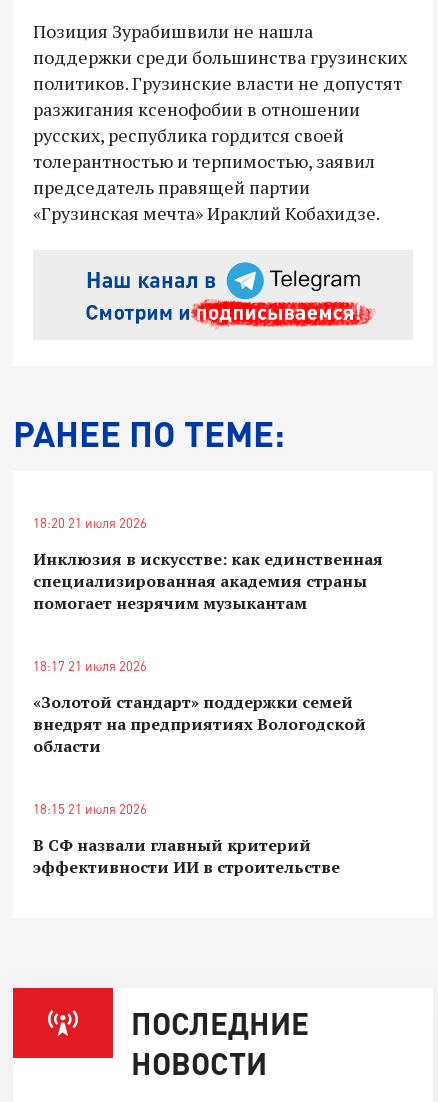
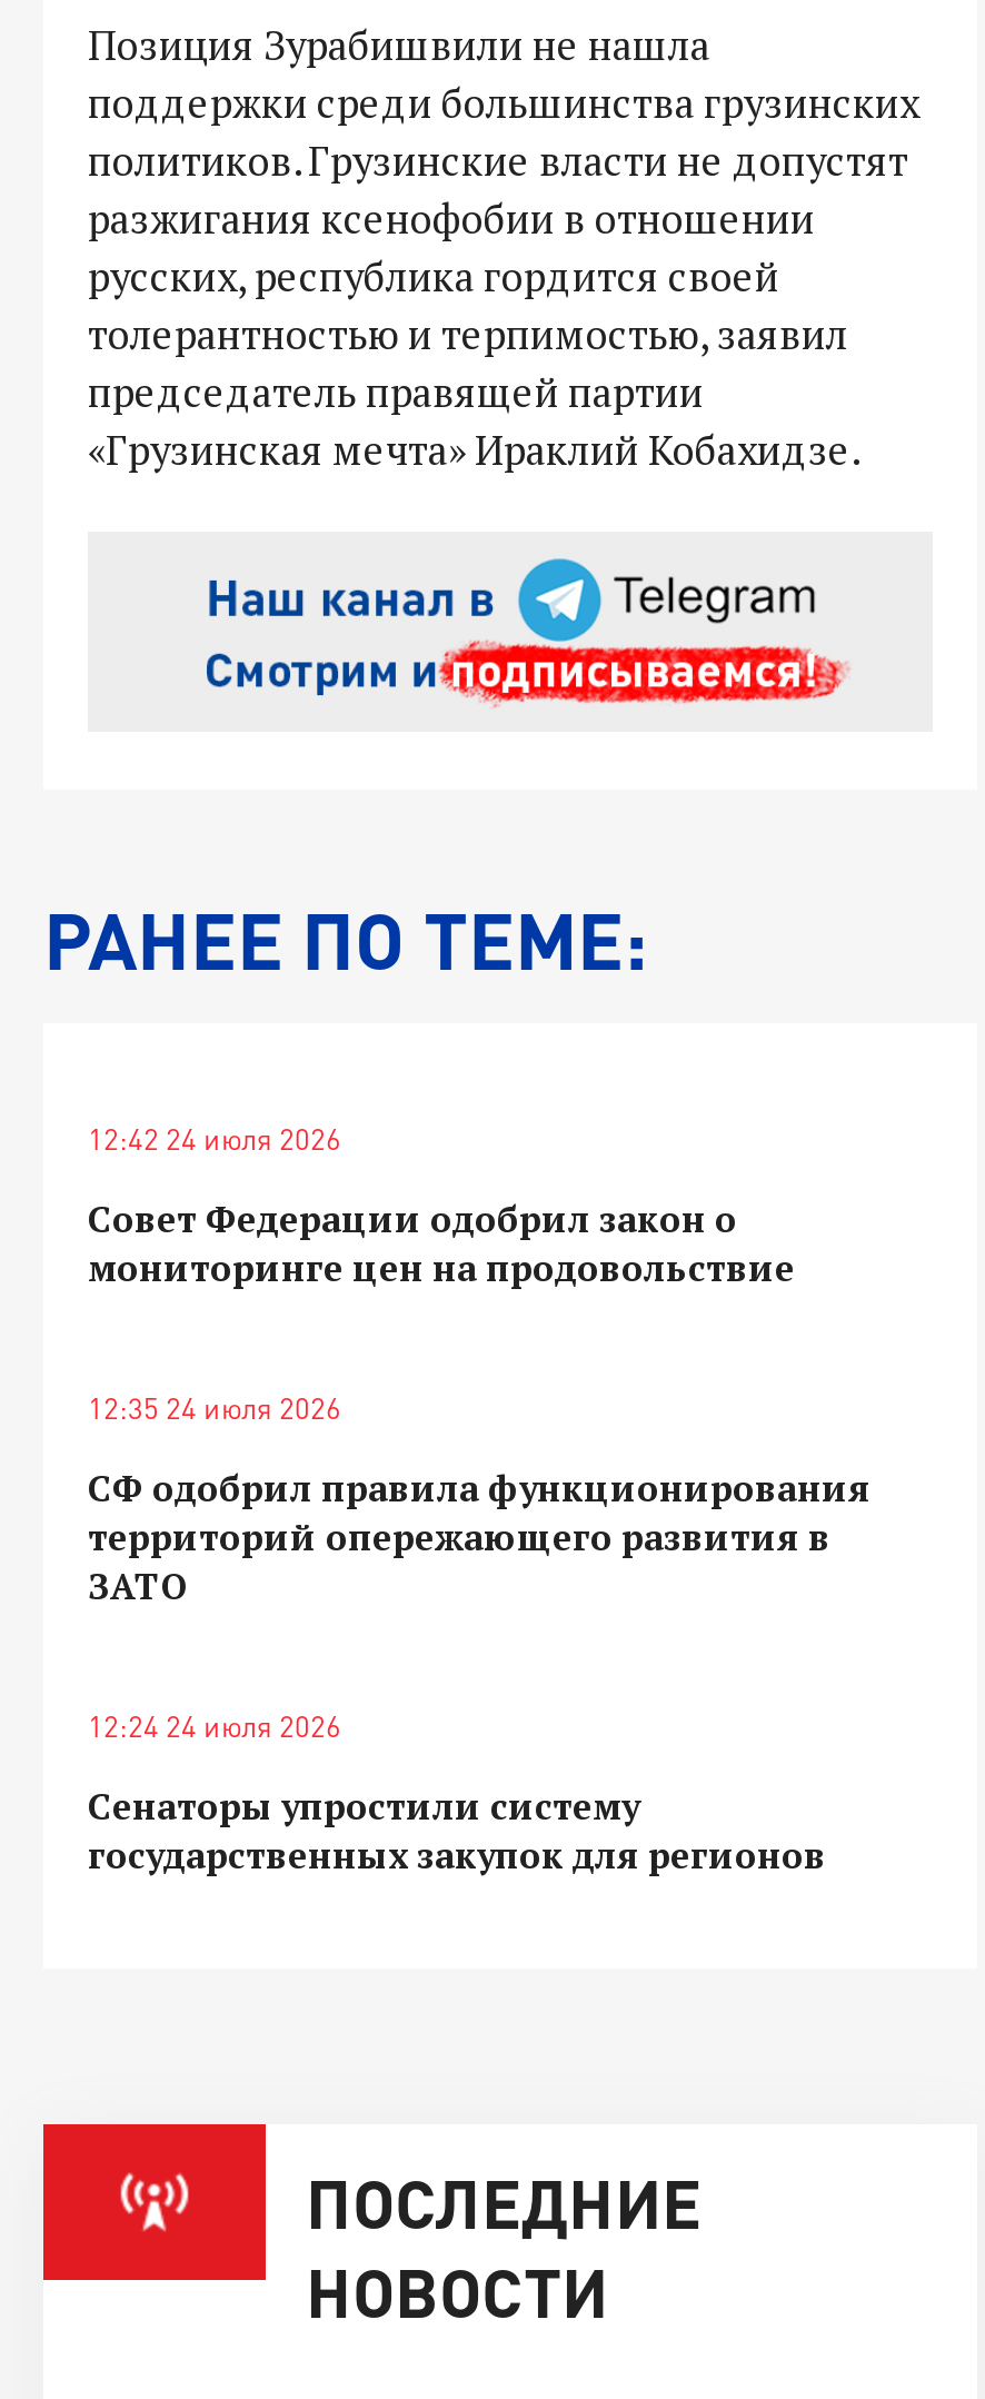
[33,515,147,531] 18:20 21 июля 2026 -> [88,1121,341,1157] 12:42 24 июля 2026
[33,548,383,614] Инклюзия в искусстве: как единственная | специализированная академия страны | помогает незрячим музыкантам -> [88,1194,795,1292] Совет Федерации одобрил закон о | мониторинге цен на продовольствие
[33,658,147,674] 18:17 21 июля 2026 -> [88,1390,341,1426] 12:35 24 июля 2026
[33,691,366,757] «Золотой стандарт» поддержки семей | внедрят на предприятиях Вологодской | области -> [88,1464,870,1610] СФ одобрил правила функционирования | территорий опережающего развития в | ЗАТО
[33,801,147,817] 18:15 21 июля 2026 -> [88,1708,341,1744] 12:24 24 июля 2026
[33,834,340,878] В СФ назвали главный критерий | эффективности ИИ в строительстве -> [88,1782,826,1880] Сенаторы упростили систему | государственных закупок для регионов

